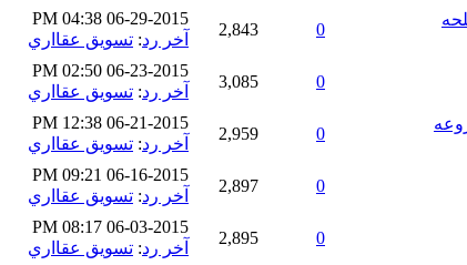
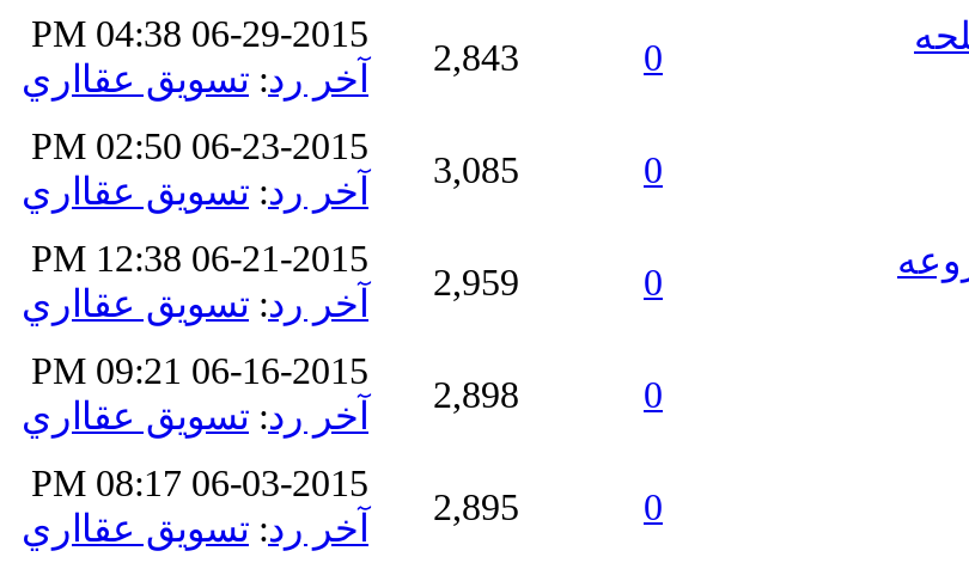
[219,176,258,195] 2,897 -> [433,374,519,415] 2,898

